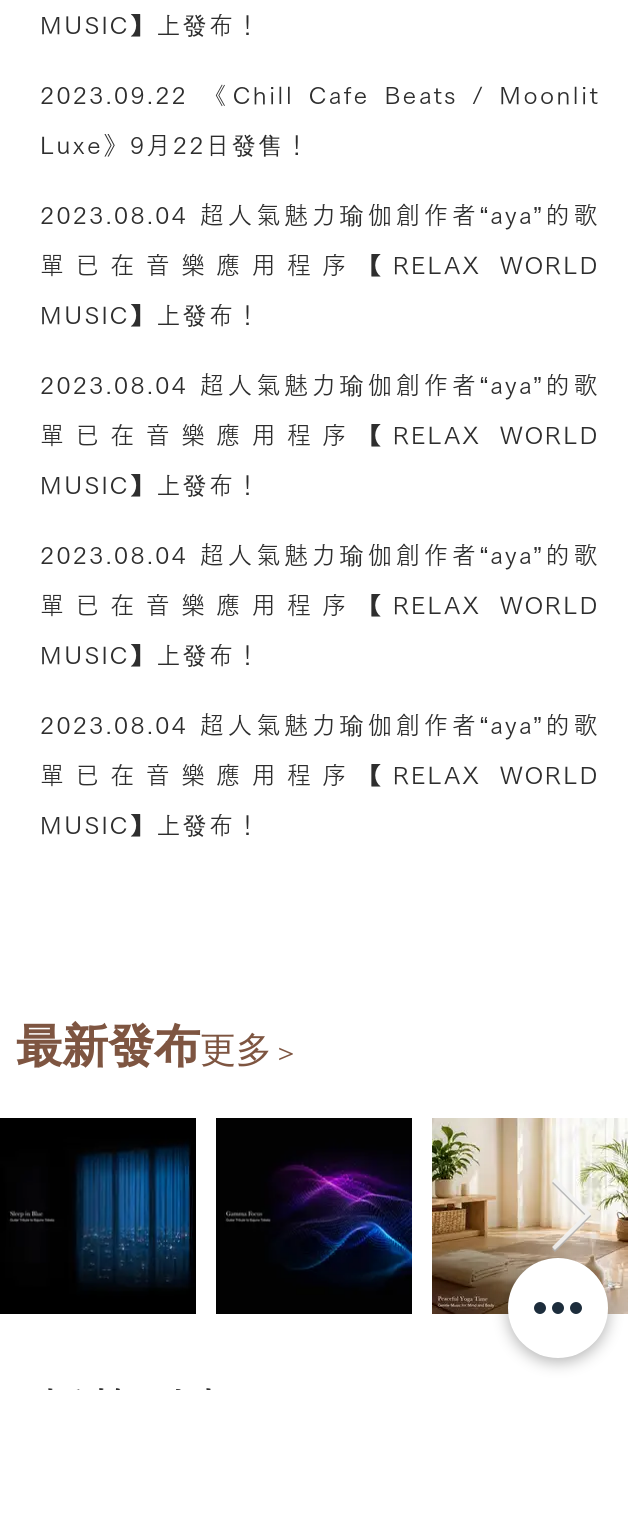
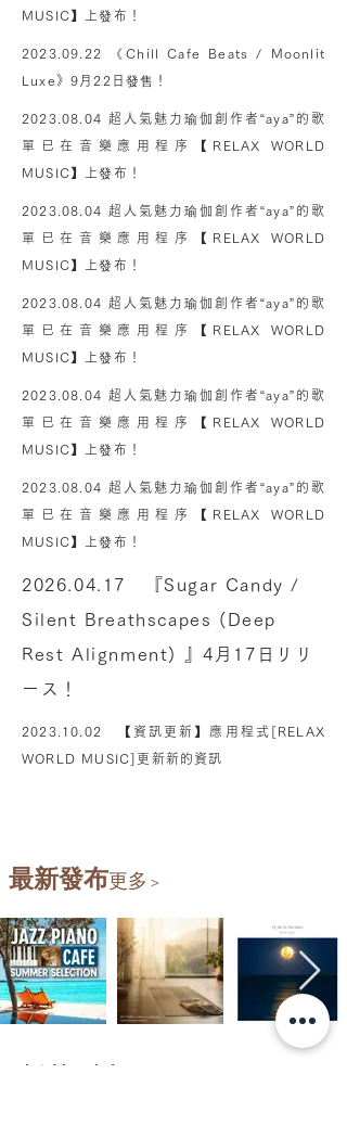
none -> [22,481,325,765] 2023.08.04 超人氣魅力瑜伽創作者“aya”的歌 | 單已在音樂應用程序【RELAX WORLD | MUSIC】上發布！ | 2026.04.17『Sugar Candy / | Silent Breathscapes (Deep | Rest Alignment) 』4月17日リリ | ース！ | 2023.10.02 | 【資訊更新】應用程式[RELAX | WORLD MUSIC]更新新的資訊
[6,1116,198,1316] [image] -> [3,917,107,1025] [image]
[214,1116,414,1316] [image] -> [116,917,224,1025] [image]
[430,1116,630,1316] [image] -> [234,918,340,1024] [image]

